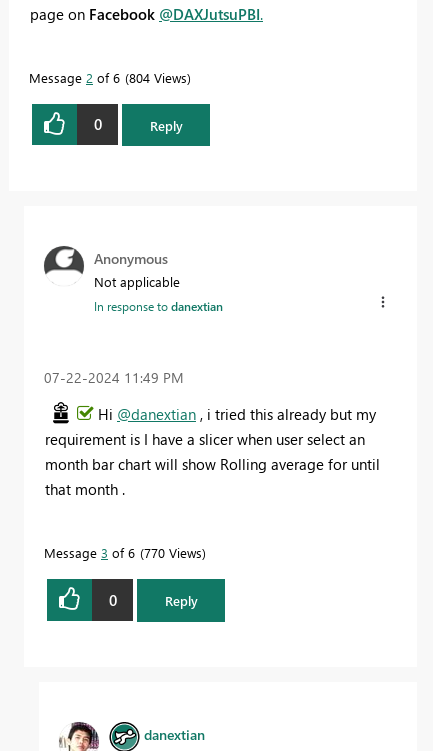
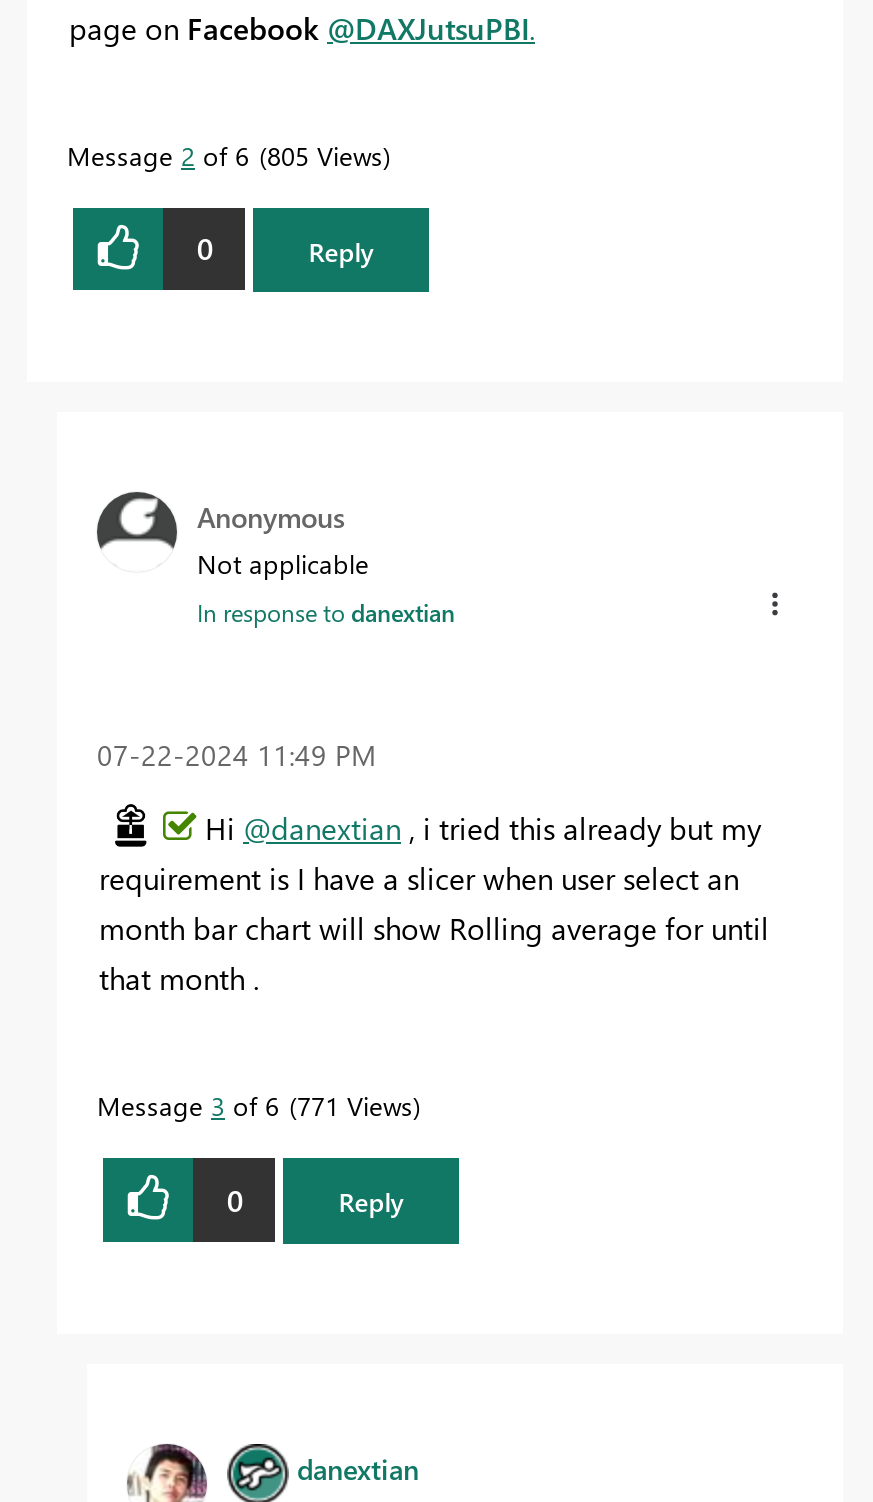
[29,69,187,86] Message 2 of 6 804 Views -> [67,138,383,172] Message 2 of 6 805 Views
[44,544,202,561] Message 3 of 6 770 Views -> [97,1089,413,1123] Message 3 of 6 771 Views

